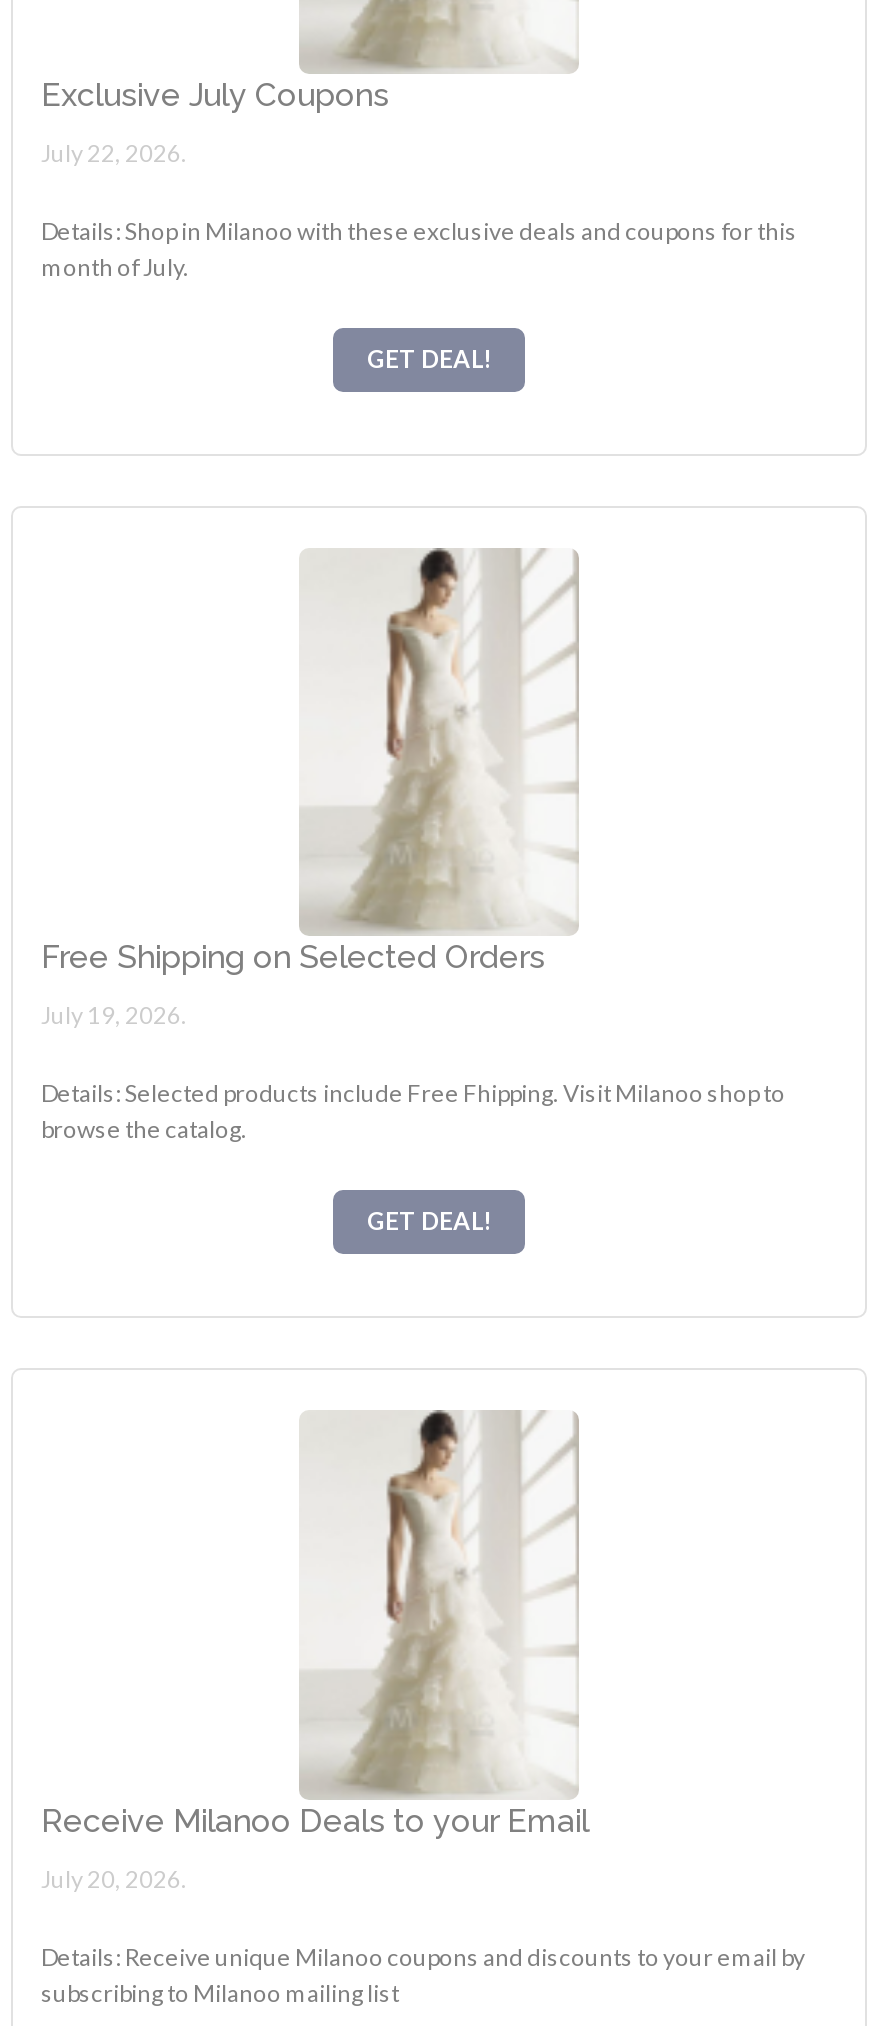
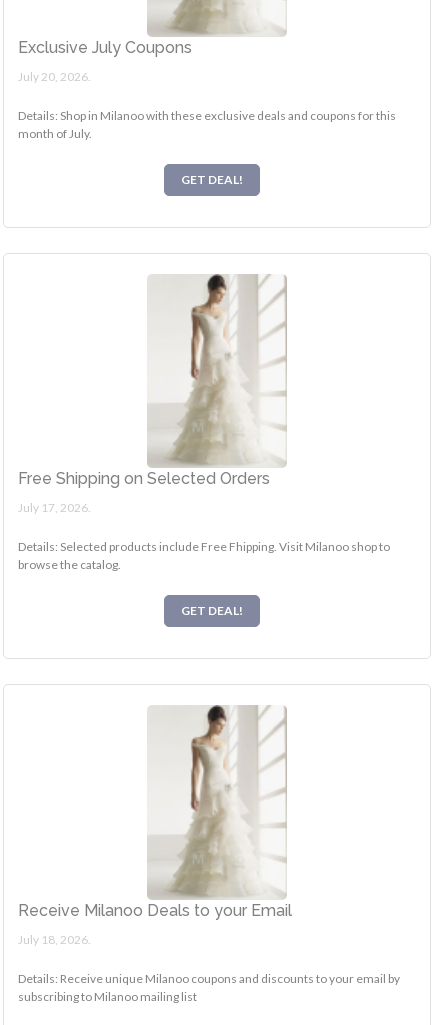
[41,138,187,168] July 22, 2026. -> [18,69,91,84] July 20, 2026.
[41,1001,187,1031] July 19, 2026. -> [18,500,91,515] July 17, 2026.
[41,1864,187,1894] July 20, 2026. -> [18,932,91,947] July 18, 2026.

